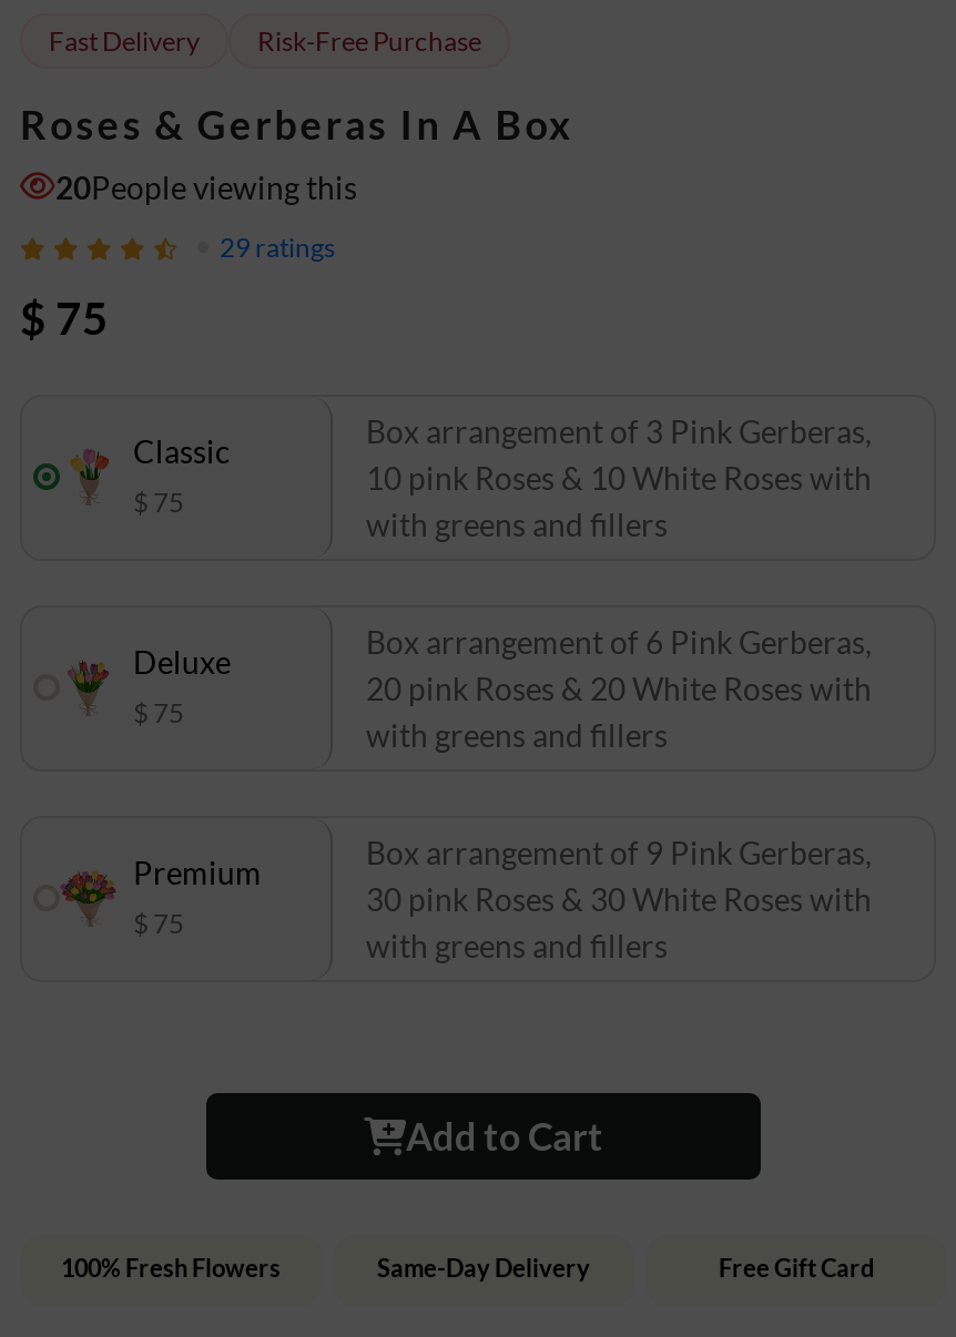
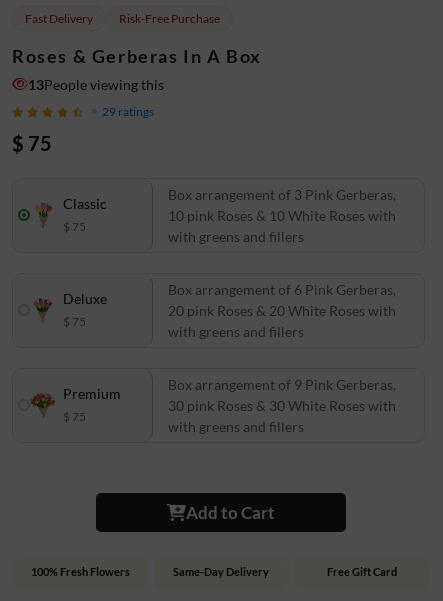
[55,167,357,205] 20People viewing this -> [28,75,164,92] 13People viewing this

